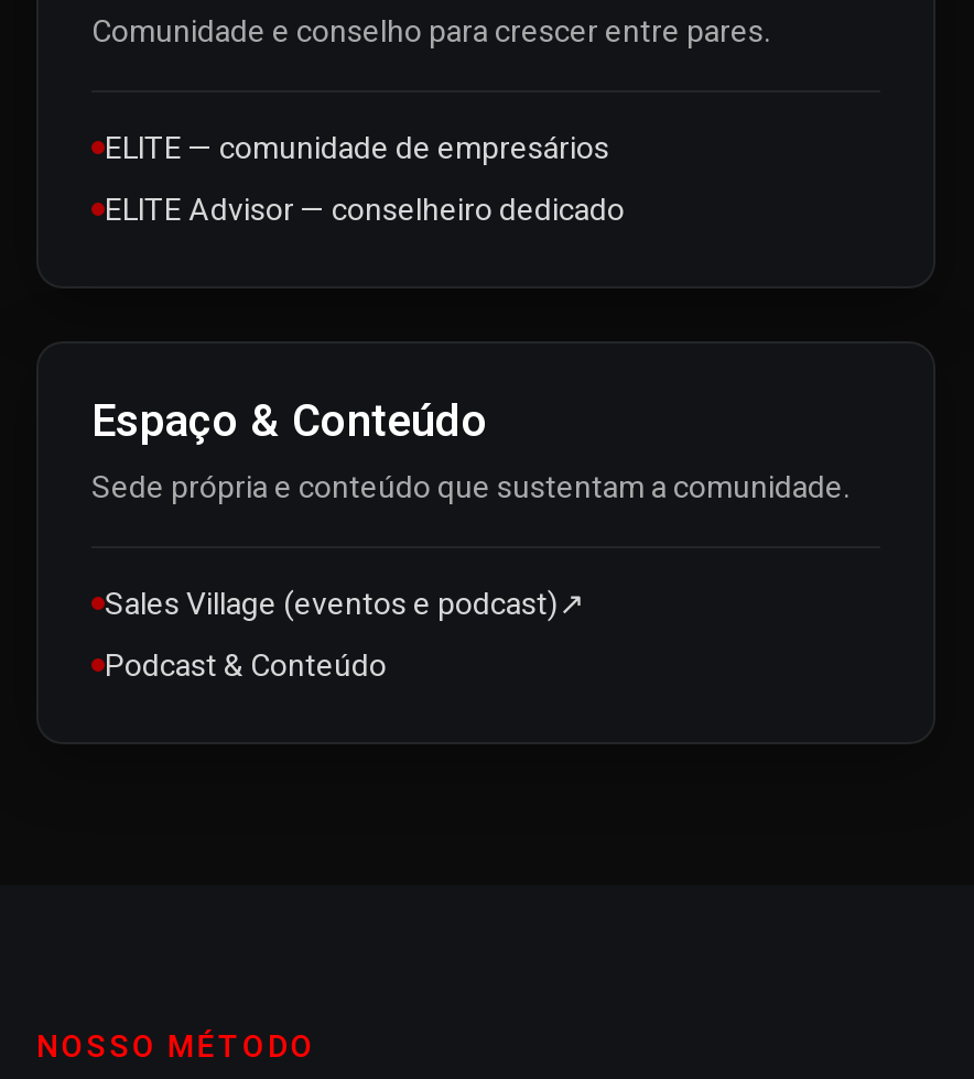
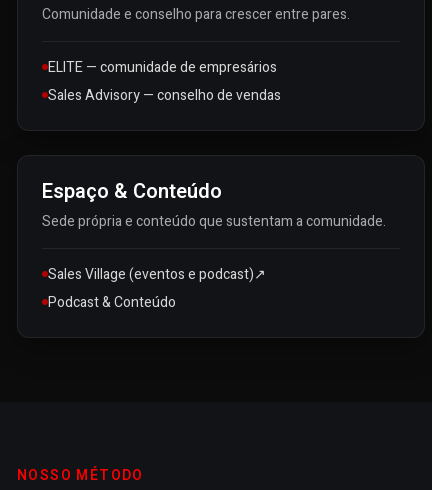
[105,187,625,233] ELITE Advisor — conselheiro dedicado -> [48,85,281,106] Sales Advisory — conselho de vendas

